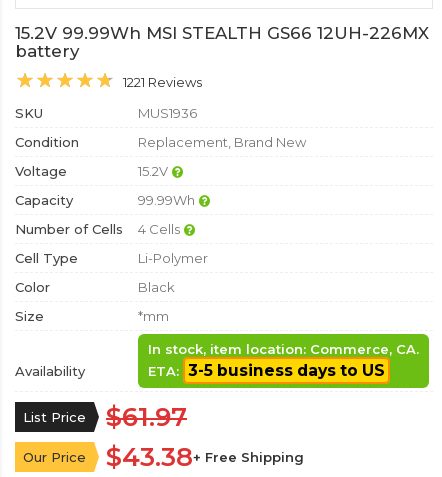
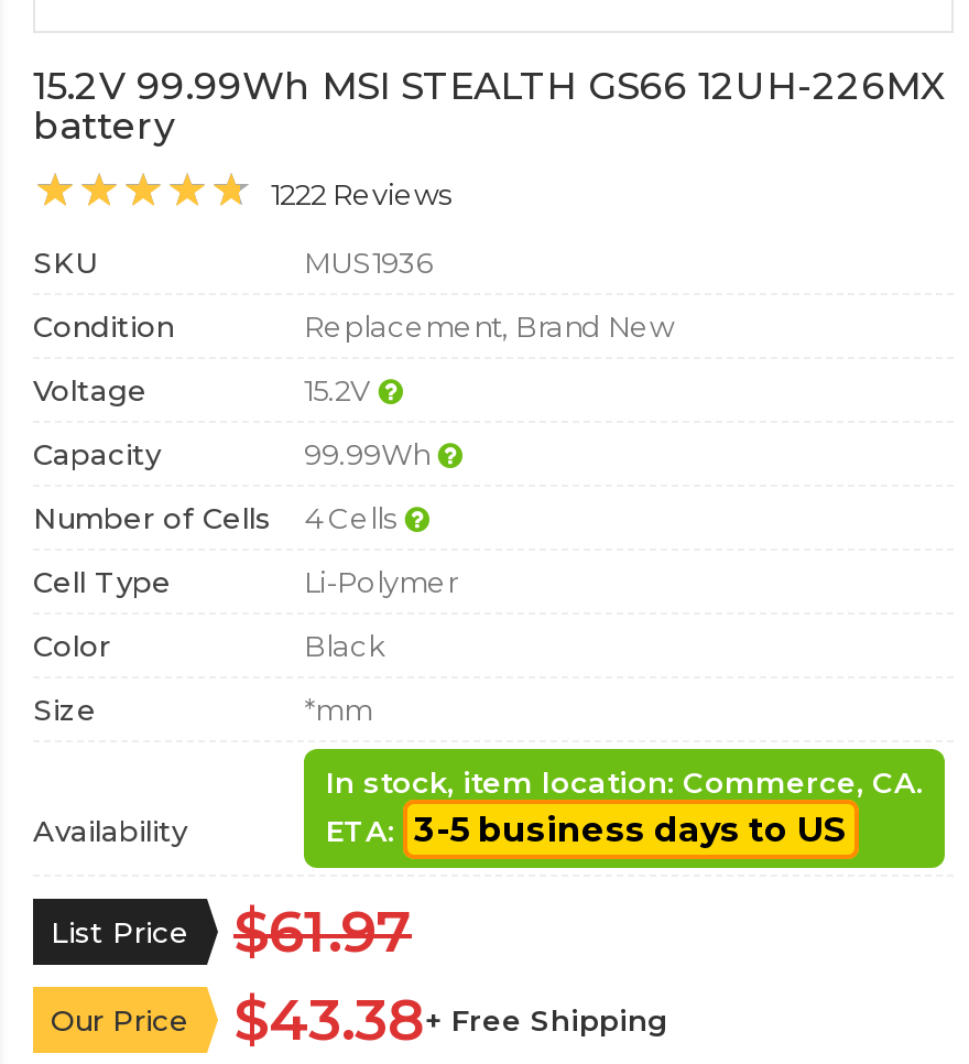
[123,74,202,90] 1221 Reviews -> [271,176,451,211] 1222 Reviews

